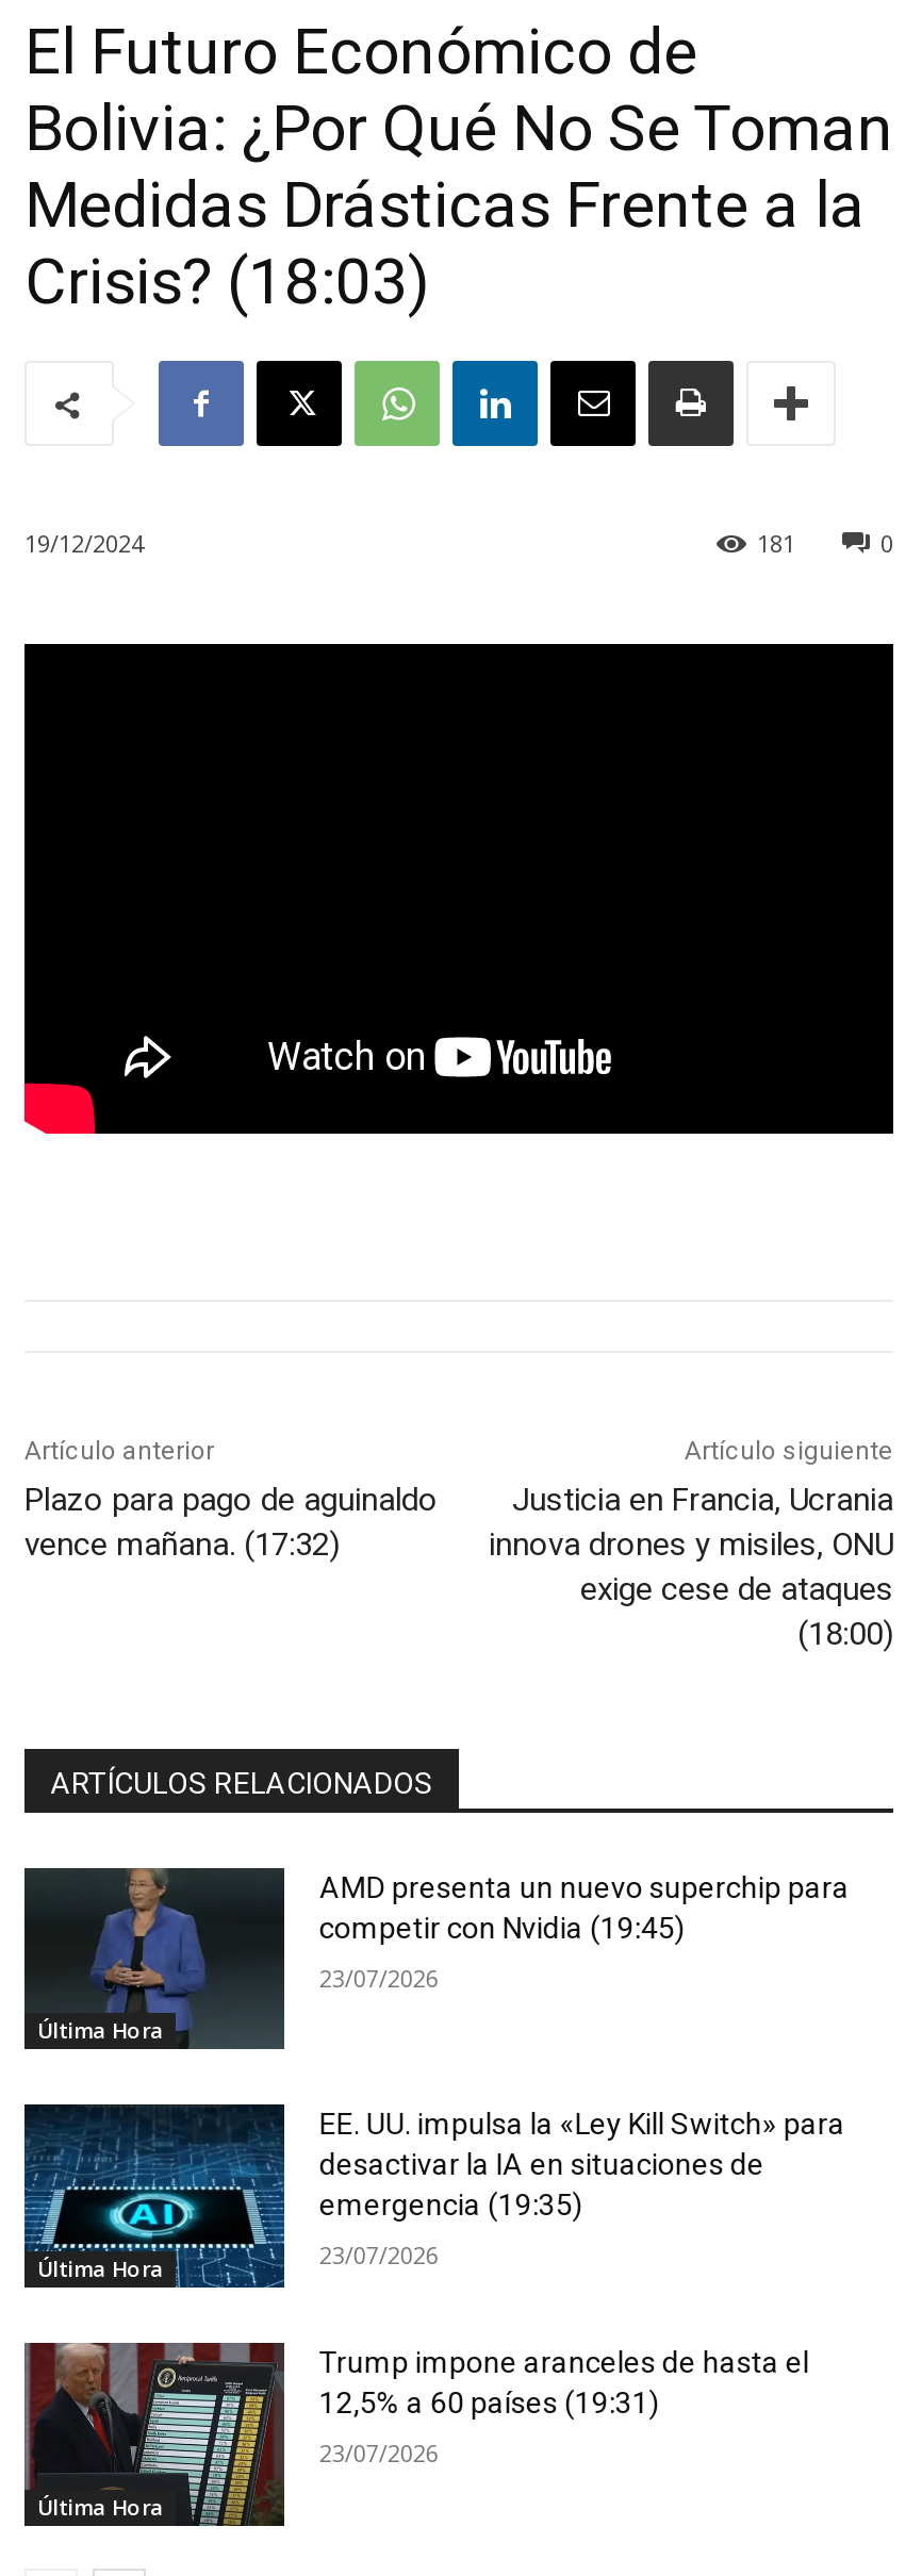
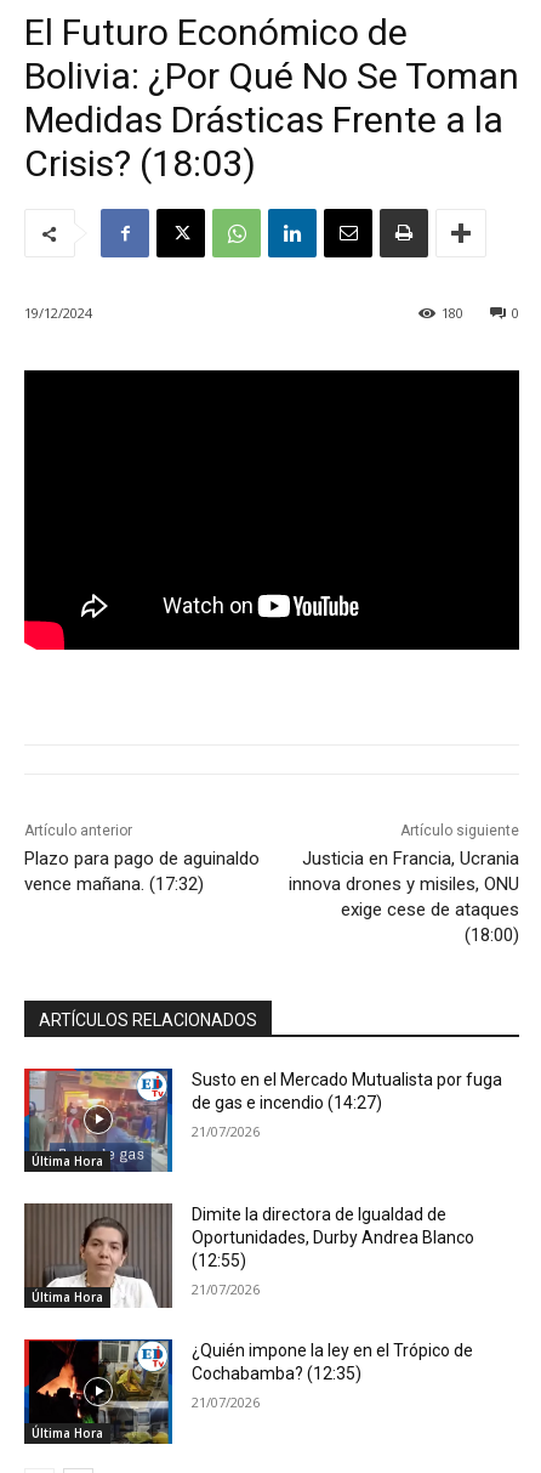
[757,527,795,559] 181 -> [442,304,463,322] 180
[22,1866,849,2049] [image] | AMD presenta un nuevo superchip para | competir con Nvidia (19:45) -> [23,1067,503,1172] [image] | Susto en el Mercado Mutualista por fuga | de gas e incendio (14:27)
[319,1961,438,1993] 23/07/2026 -> [192,1122,260,1140] 21/07/2026
[24,2104,845,2290] [image] | EE. UU. impulsa la «Ley Kill Switch» para | desactivar la IA en situaciones de | emergencia (19:35) -> [24,1202,475,1308] [image] | Dimite la directora de Igualdad de | Oportunidades, Durby Andrea Blanco | (12:55)
[319,2239,438,2271] 23/07/2026 -> [192,1280,260,1298] 21/07/2026
[22,2341,809,2528] [image] | Trump impone aranceles de hasta el | 12,5% a 60 países (19:31) -> [23,1338,474,1445] [image] | ¿Quién impone la ley en el Trópico de | Cochabamba? (12:35)
[319,2436,438,2468] 23/07/2026 -> [192,1393,260,1411] 21/07/2026

